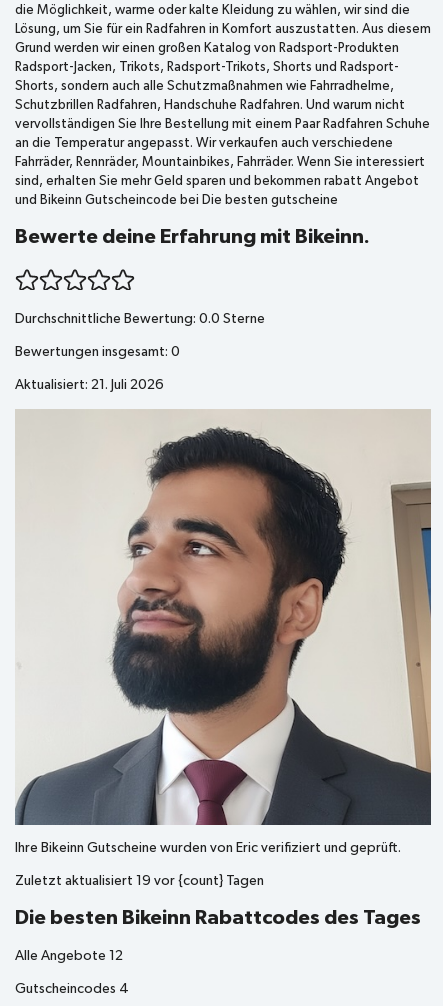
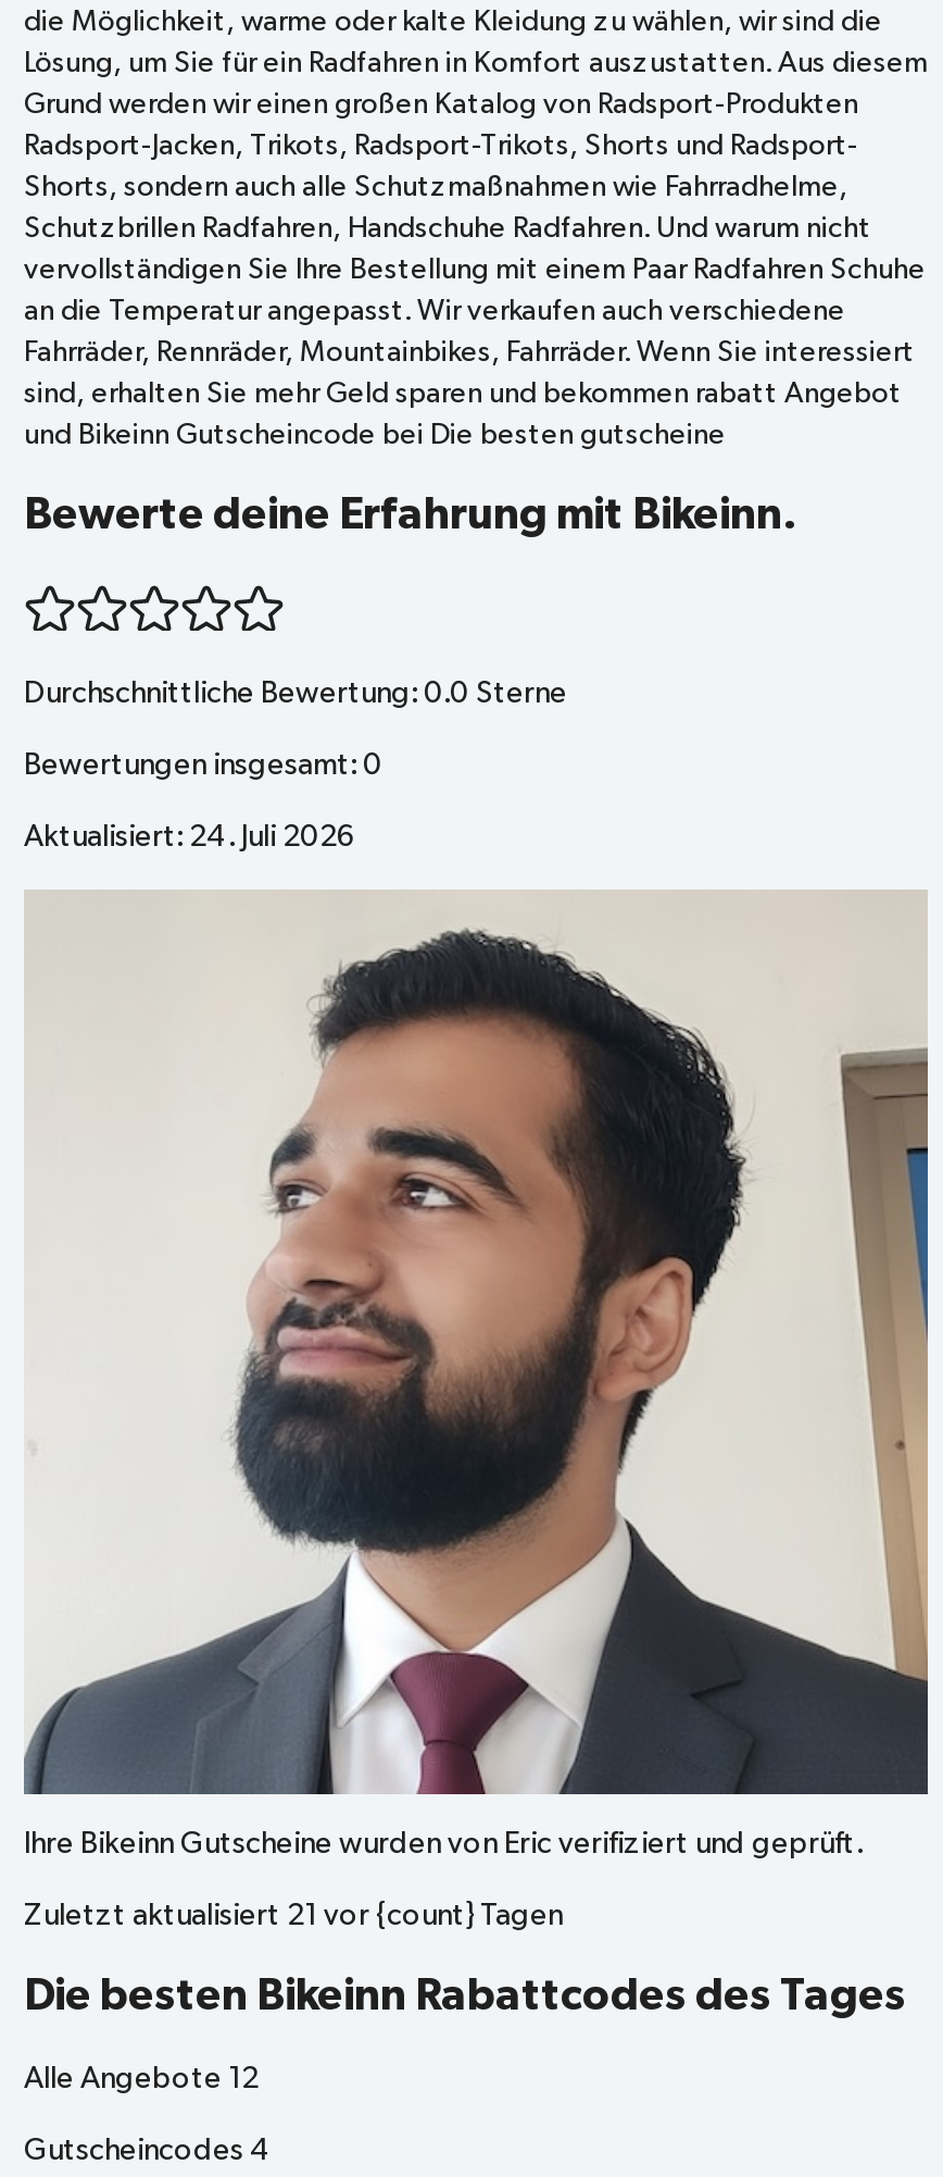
[15,378,164,392] Aktualisiert: 21. Juli 2026 -> [24,821,356,852] Aktualisiert: 24. Juli 2026
[15,874,264,888] Zuletzt aktualisiert 19 vor {count} Tagen -> [24,1900,563,1931] Zuletzt aktualisiert 21 vor {count} Tagen

